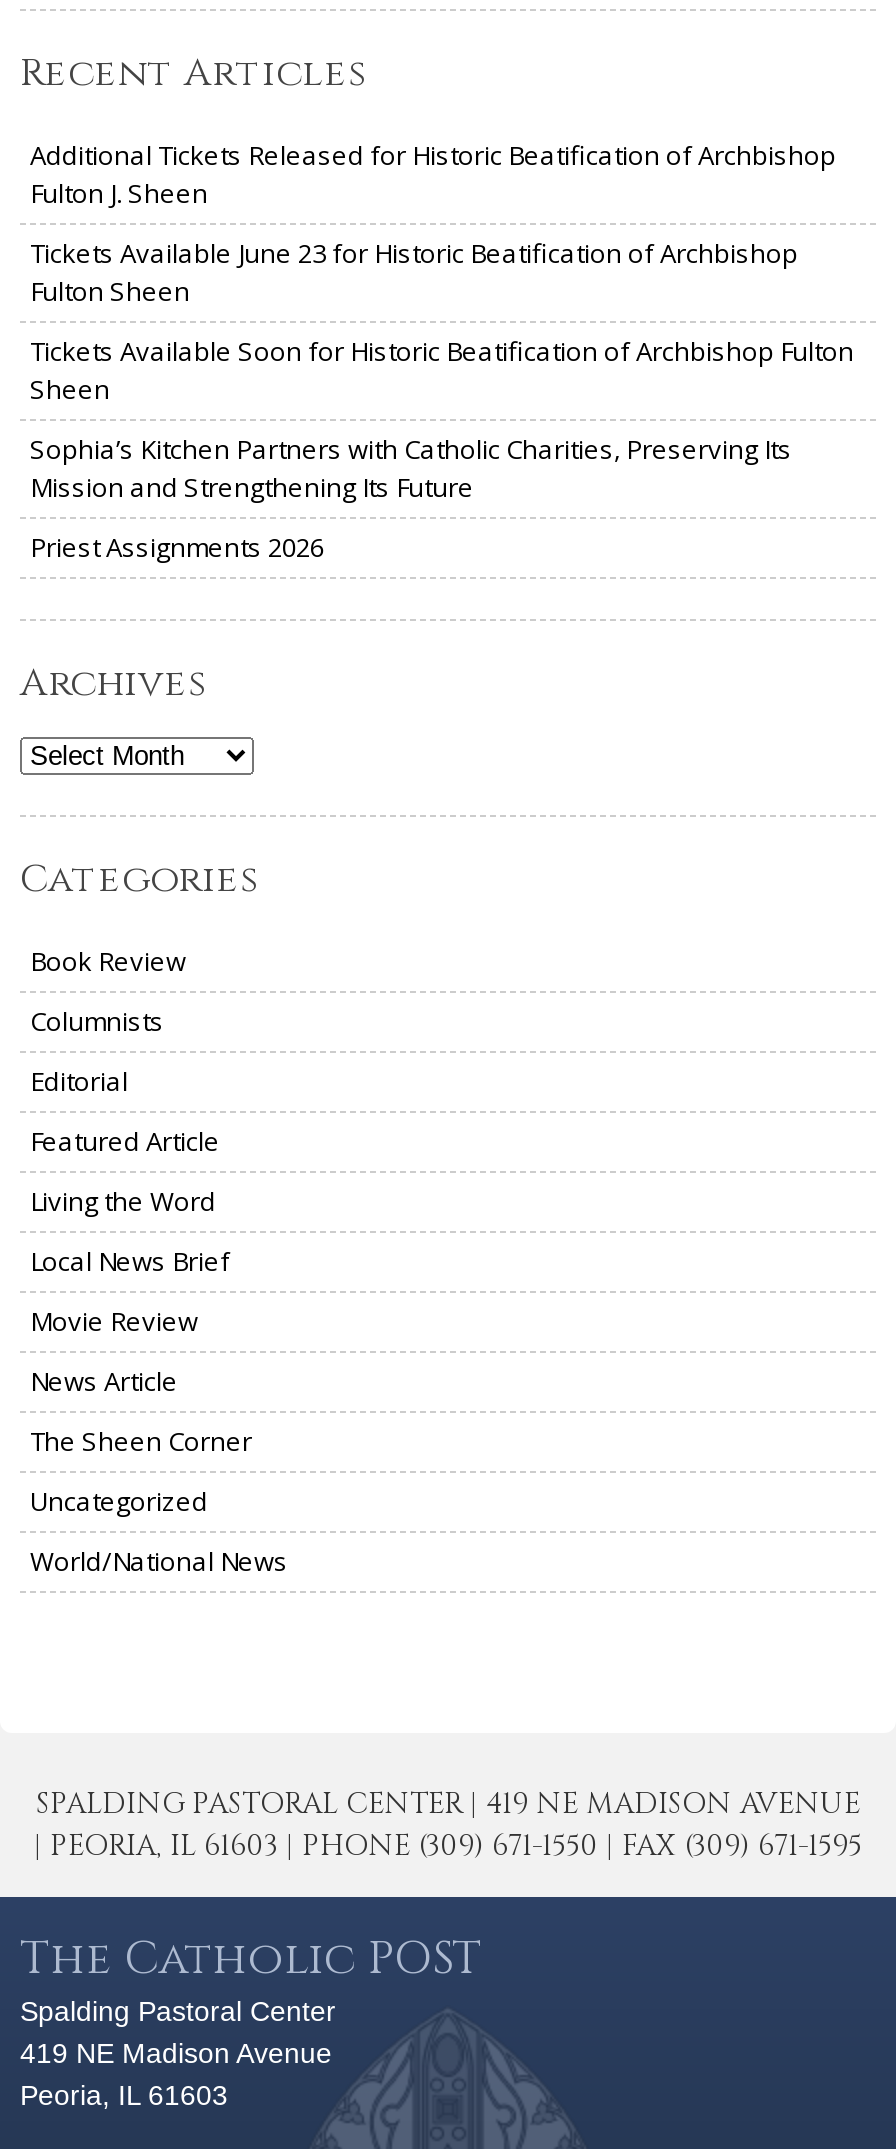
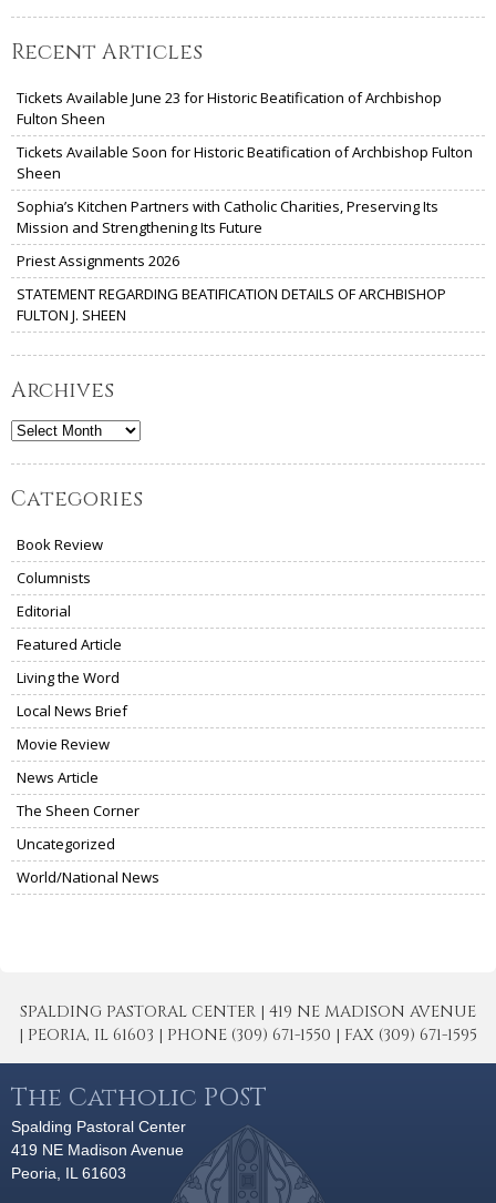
[30,137,836,211] Additional Tickets Released for Historic Beatification of Archbishop | Fulton J. Sheen -> none
moved [30,235,854,565] -> [17,88,473,271]: Tickets Available June 23 for Historic Beatification of Archbishop | Fulton Sheen | Tickets Available Soon for Historic Beatification of Archbishop Fulton | Sheen | Sophia’s Kitchen Partners with Catholic Charities, Preserving Its | Mission and Strengthening Its Future | Priest Assignments 2026
none -> [17,284,446,325] STATEMENT REGARDING BEATIFICATION DETAILS OF ARCHBISHOP | FULTON J. SHEEN

